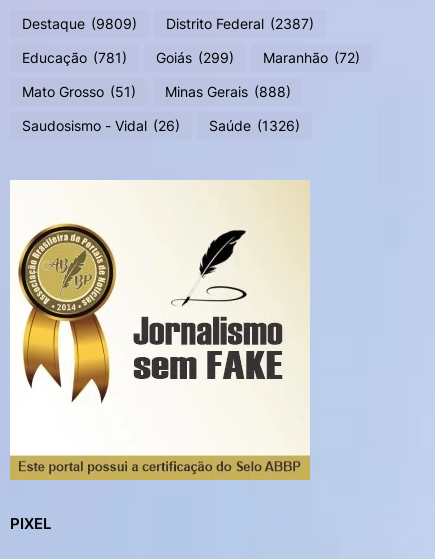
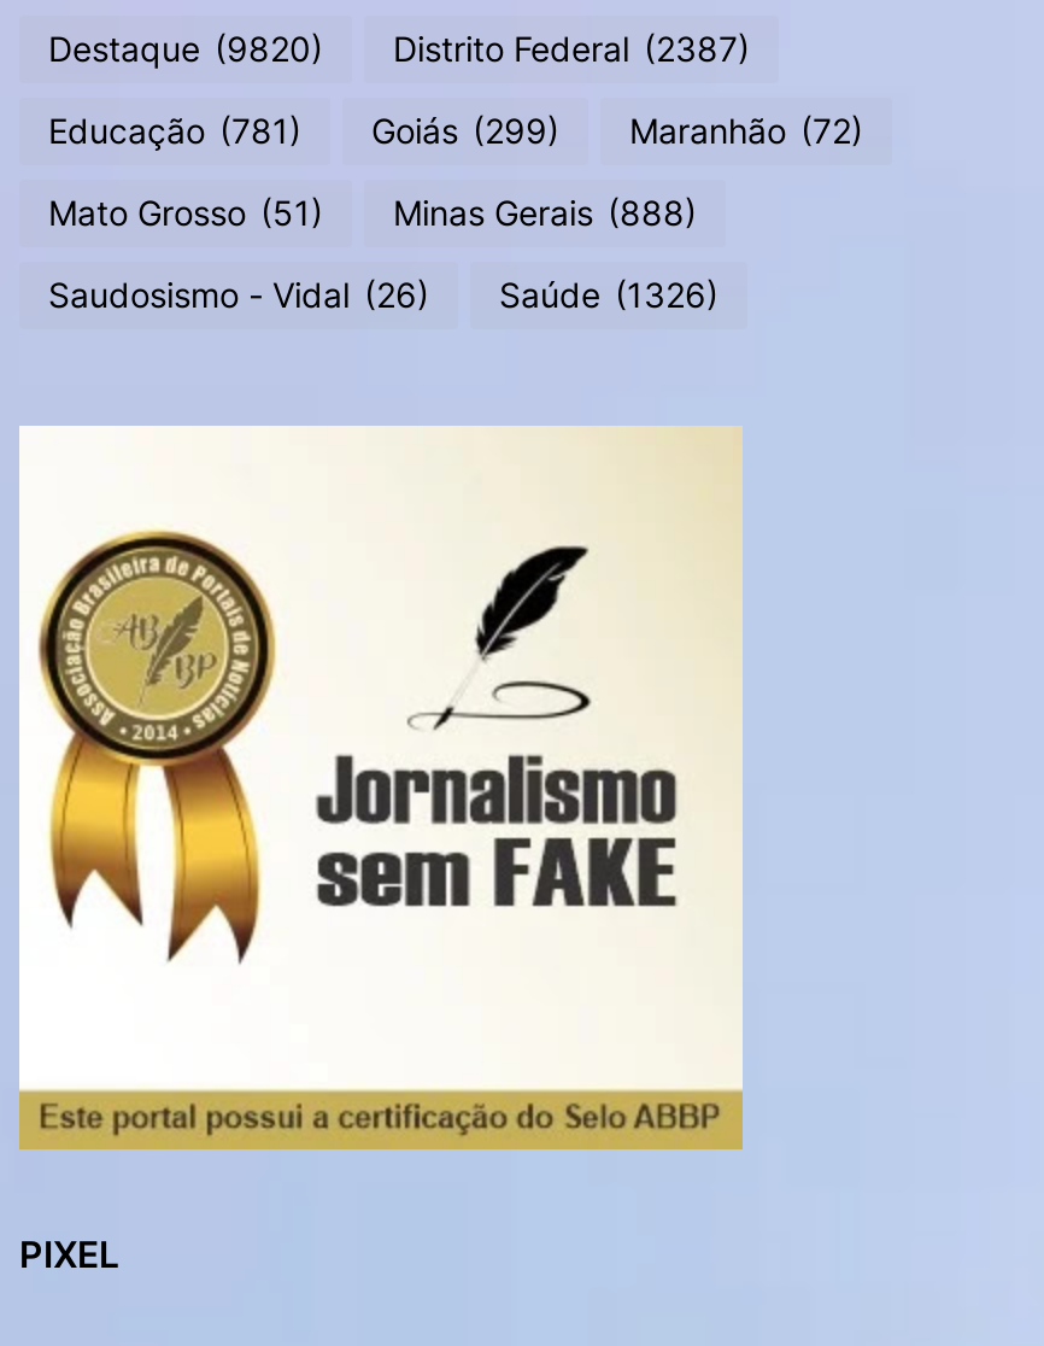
[22,15,314,32] Destaque (9809) Distrito Federal (2387) -> [48,29,750,70] Destaque (9820) Distrito Federal (2387)

